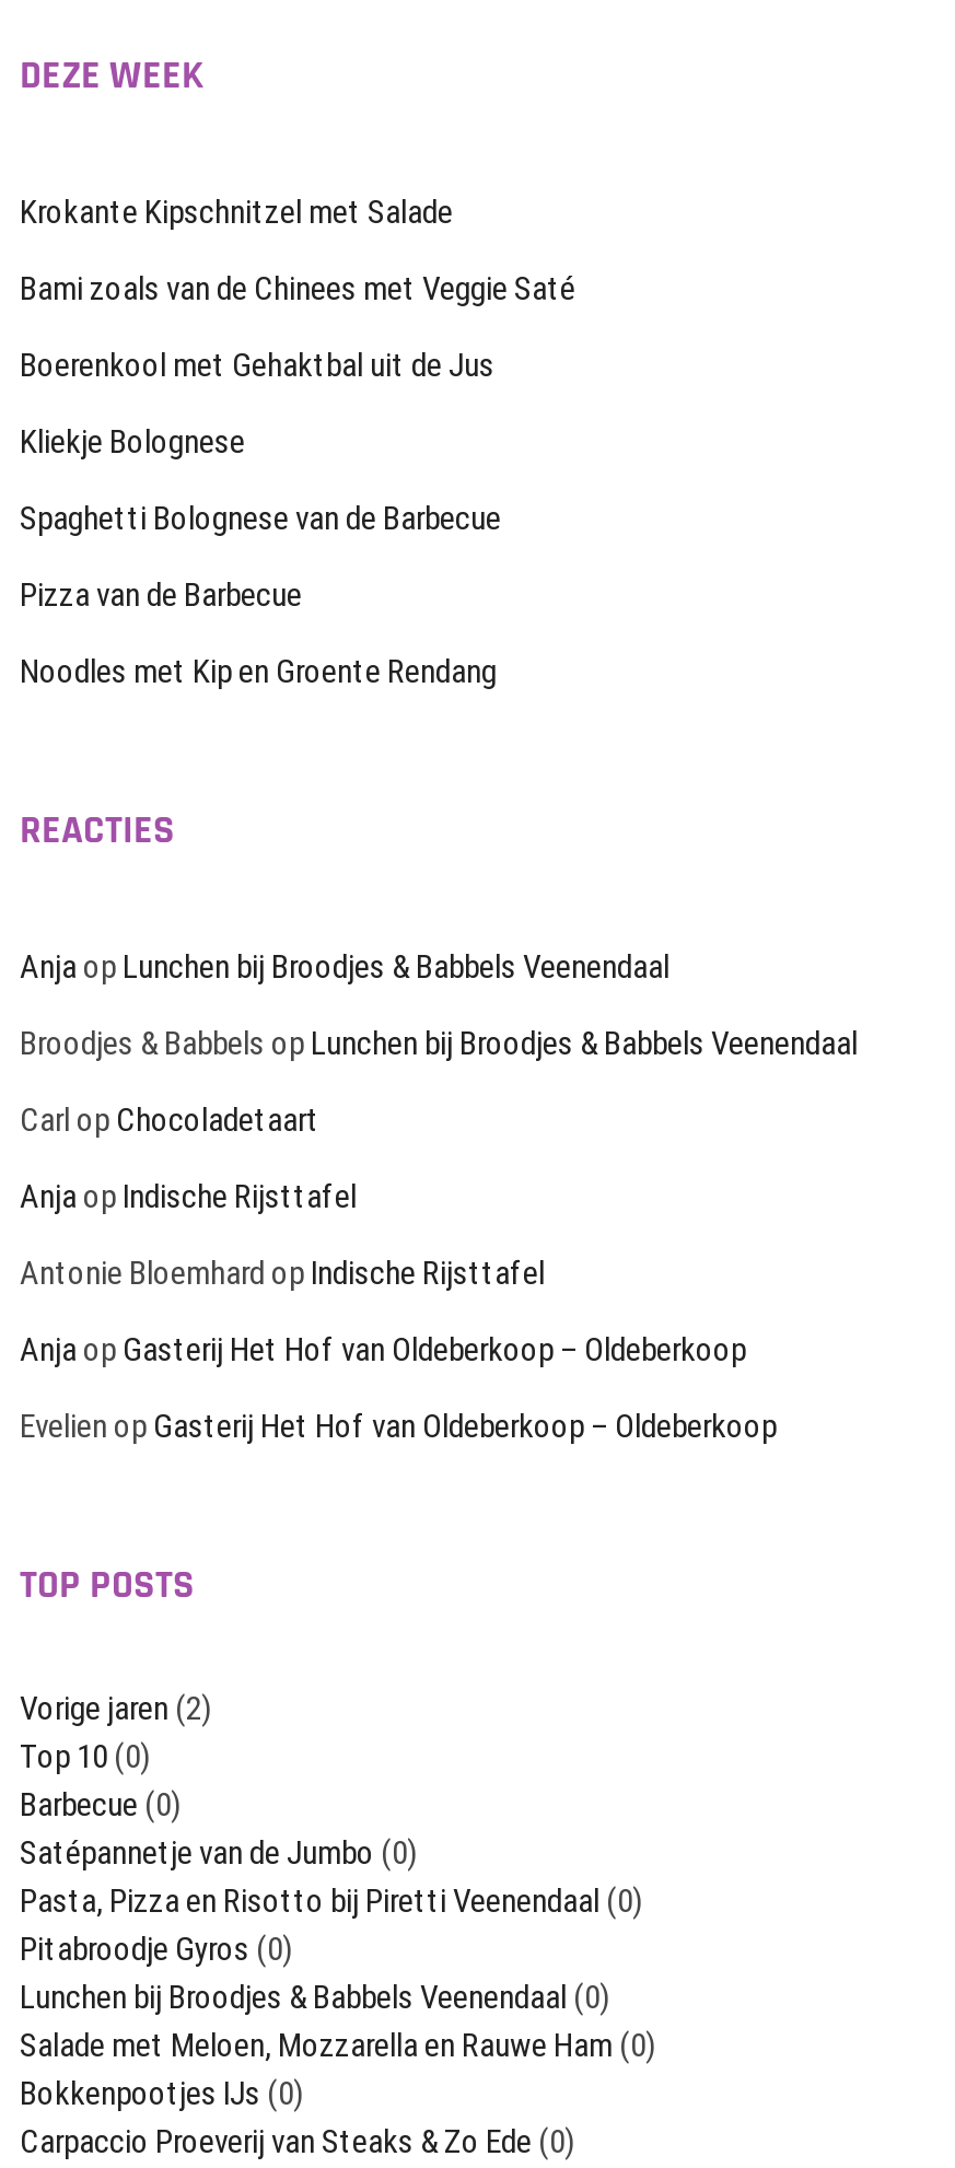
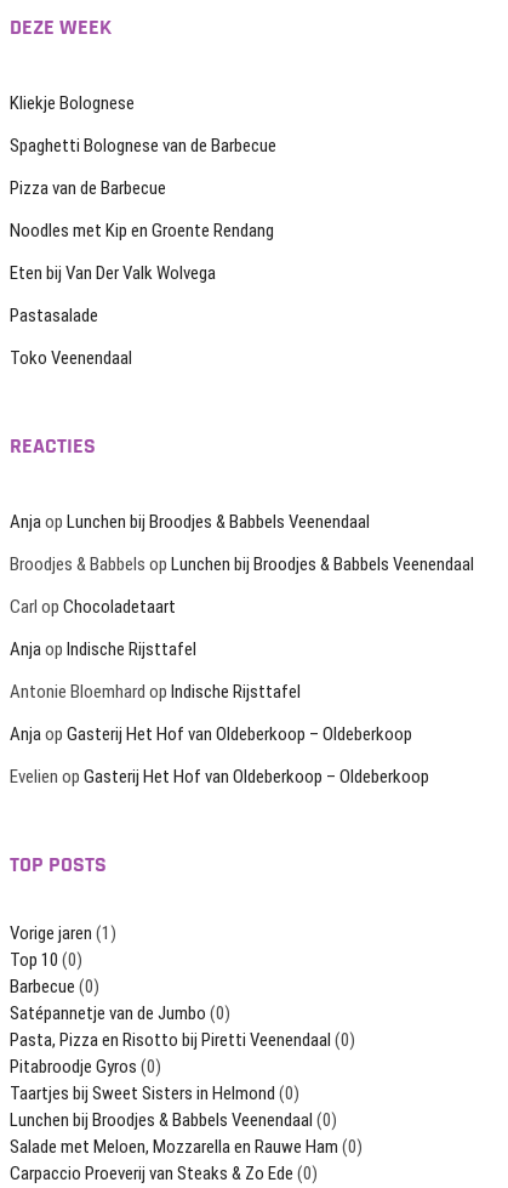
[19,193,575,386] Krokante Kipschnitzel met Salade | Bami zoals van de Chinees met Veggie Saté | Boerenkool met Gehaktbal uit de Jus -> none
moved [19,423,501,692] -> [10,93,277,242]: Kliekje Bolognese | Spaghetti Bolognese van de Barbecue | Pizza van de Barbecue | Noodles met Kip en Groente Rendang
none -> [10,263,216,369] Eten bij Van Der Valk Wolvega | Pastasalade | Toko Veenendaal
[19,1690,212,1729] Vorige jaren (2) -> [10,923,117,945] Vorige jaren (1)
none -> [10,1083,300,1105] Taartjes bij Sweet Sisters in Helmond (0)
moved [19,1979,656,2066] -> [10,1110,363,1158]: Lunchen bij Broodjes & Babbels Veenendaal (0) | Salade met Meloen, Mozzarella en Rauwe Ham (0)
[19,2075,304,2114] Bokkenpootjes IJs (0) -> none

